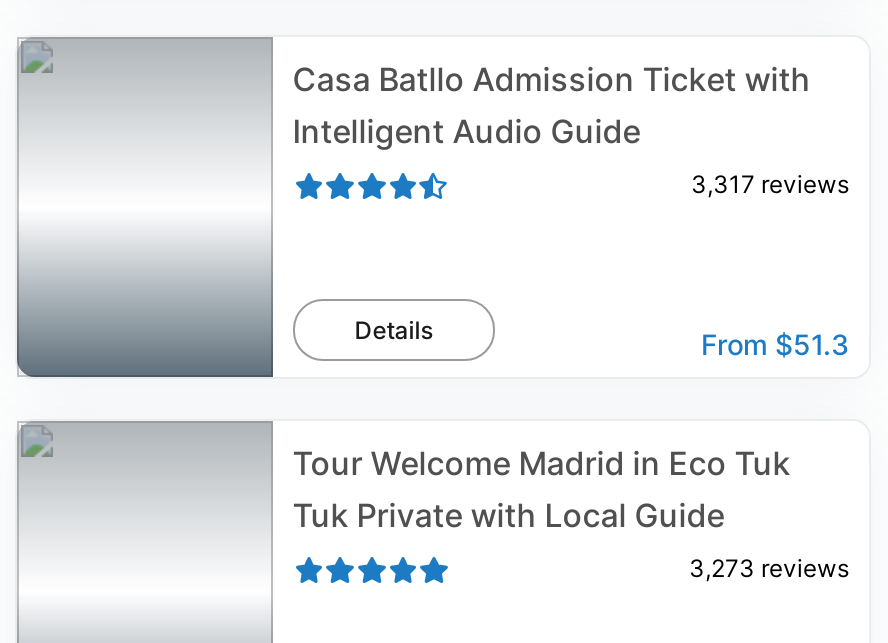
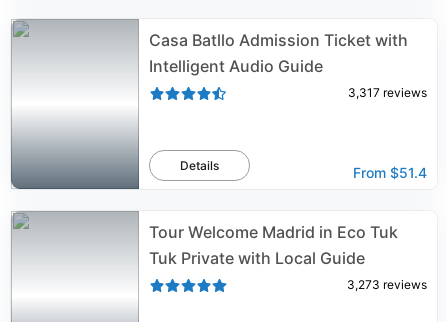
[701,327,849,361] From $51.3 -> [353,164,427,181] From $51.4

